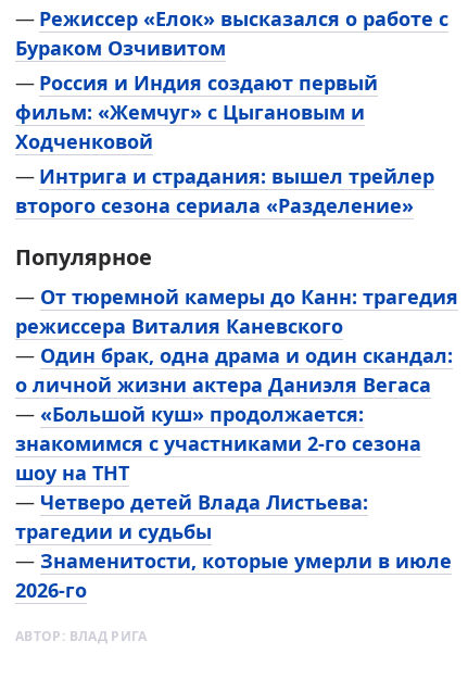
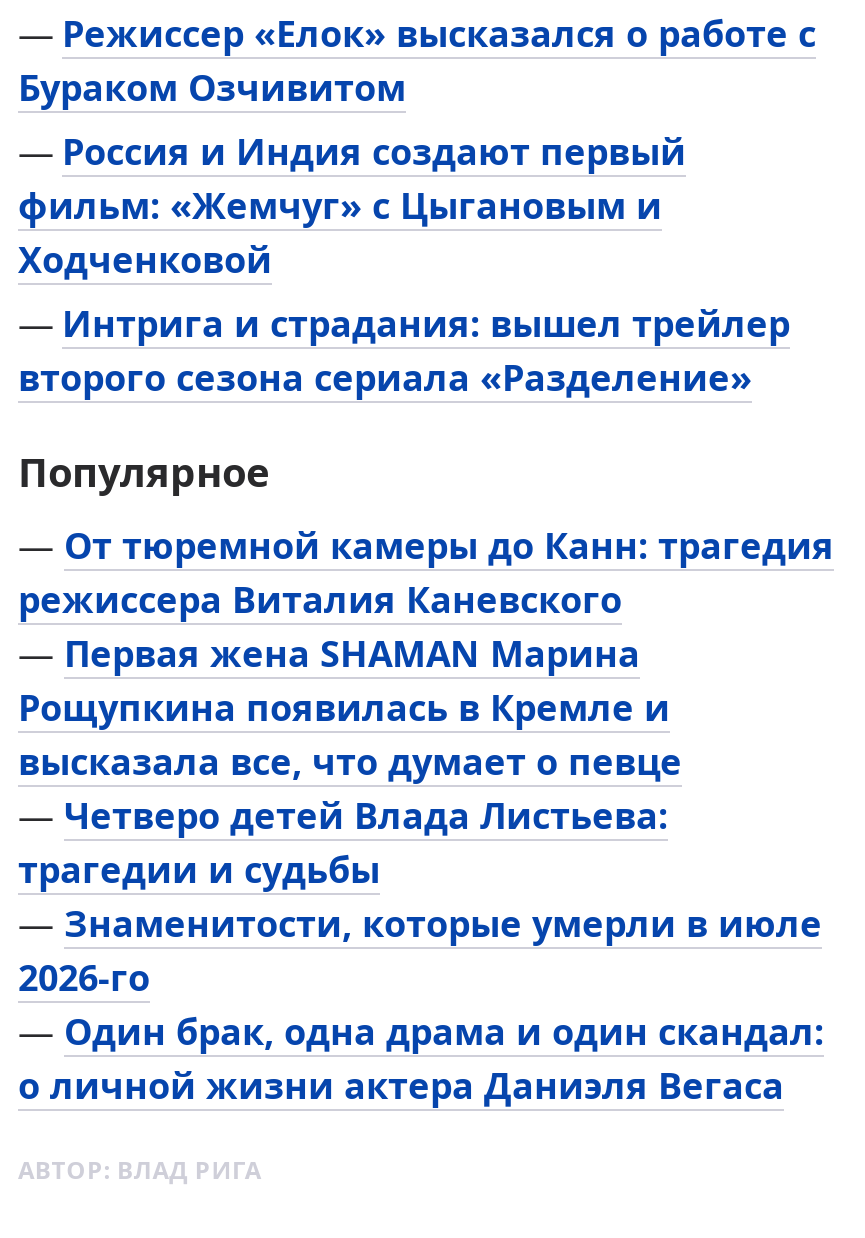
moved [15,342,453,398] -> [18,1007,824,1109]: — Один брак, одна драма и один скандал: | о личной жизни актера Даниэля Вегаса
[15,401,421,486] — «Большой куш» продолжается: | знакомимся с участниками 2-го сезона | шоу на ТНТ -> [18,629,682,785] — Первая жена SHAMAN Марина | Рощупкина появилась в Кремле и | высказала все, что думает о певце
moved [15,489,452,603] -> [18,791,822,1001]: — Четверо детей Влада Листьева: | трагедии и судьбы | — Знаменитости, которые умерли в июле | 2026-го

